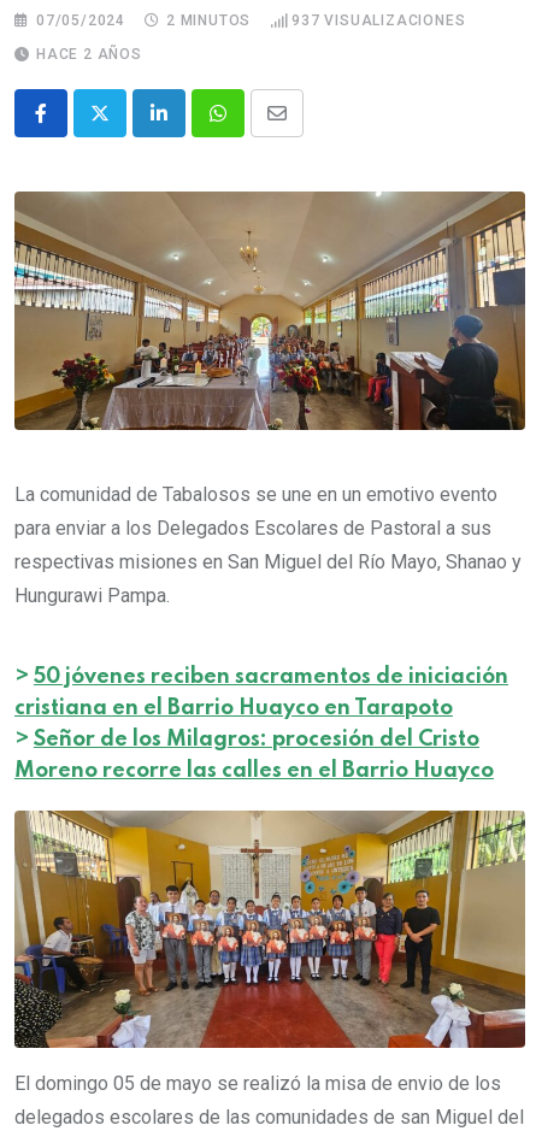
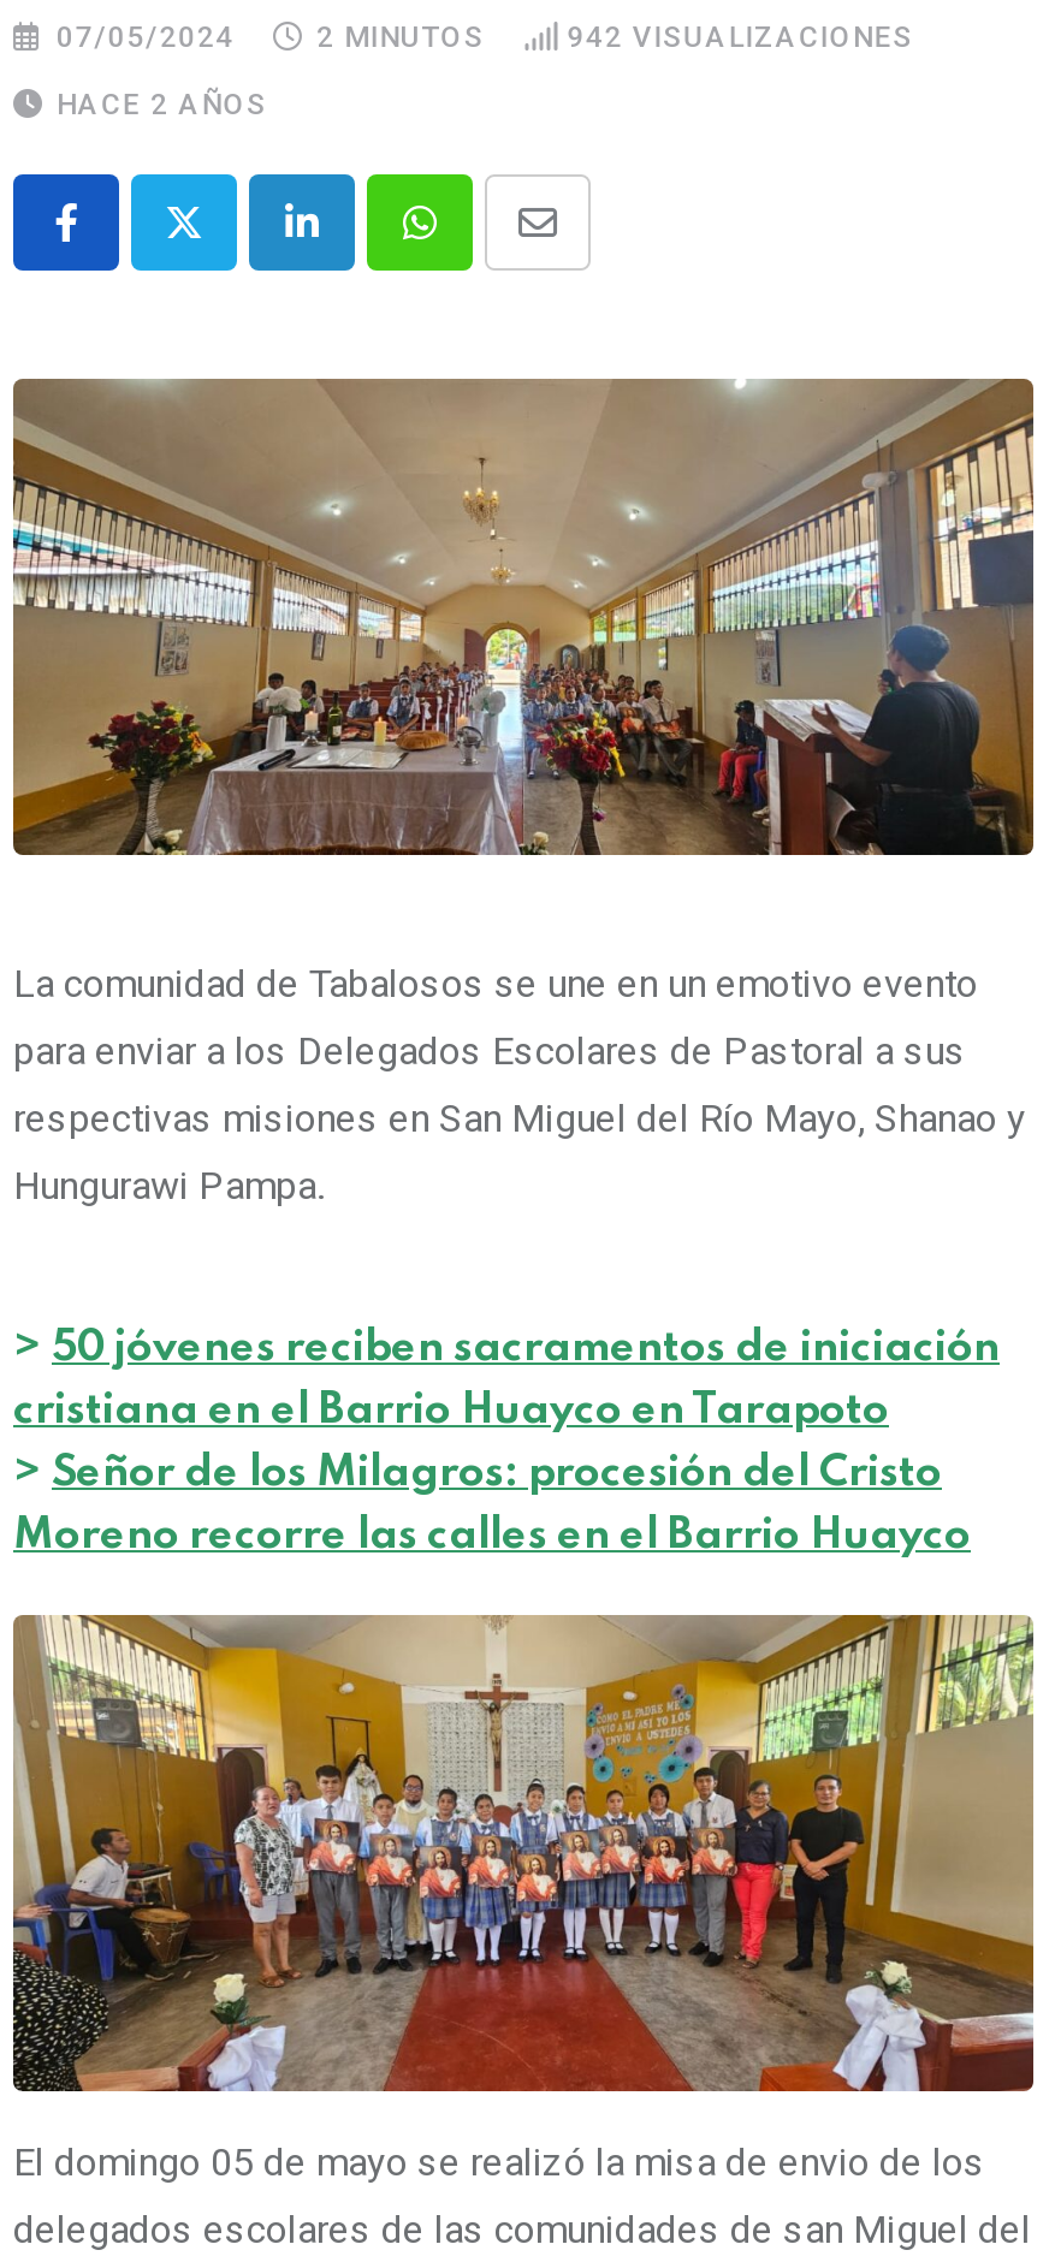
[292,12,465,29] 937 VISUALIZACIONES -> [567,20,914,54] 942 VISUALIZACIONES

